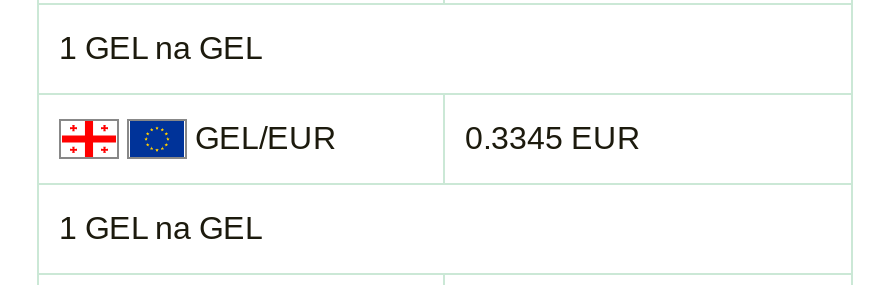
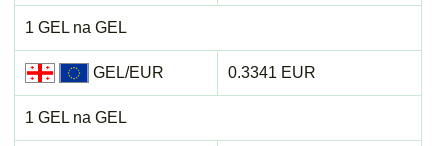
[465,121,641,155] 0.3345 EUR -> [228,64,316,81] 0.3341 EUR

